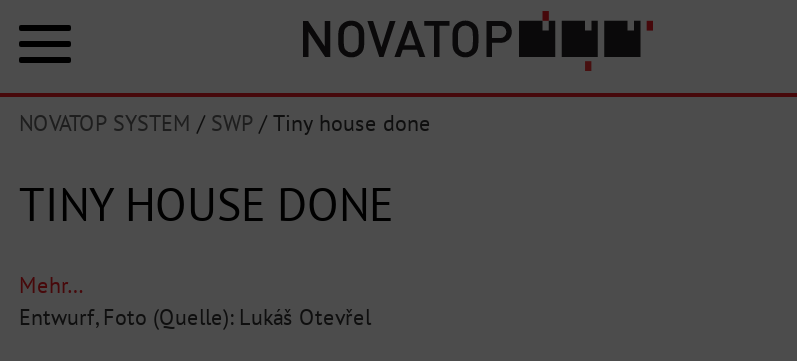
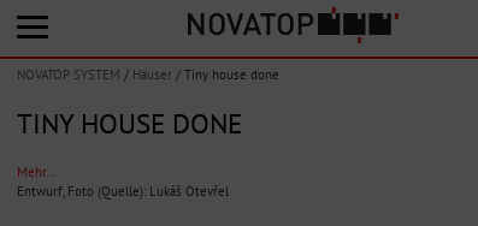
[19,109,431,137] NOVATOP SYSTEM / SWP / Tiny house done -> [17,66,279,83] NOVATOP SYSTEM / Häuser / Tiny house done

